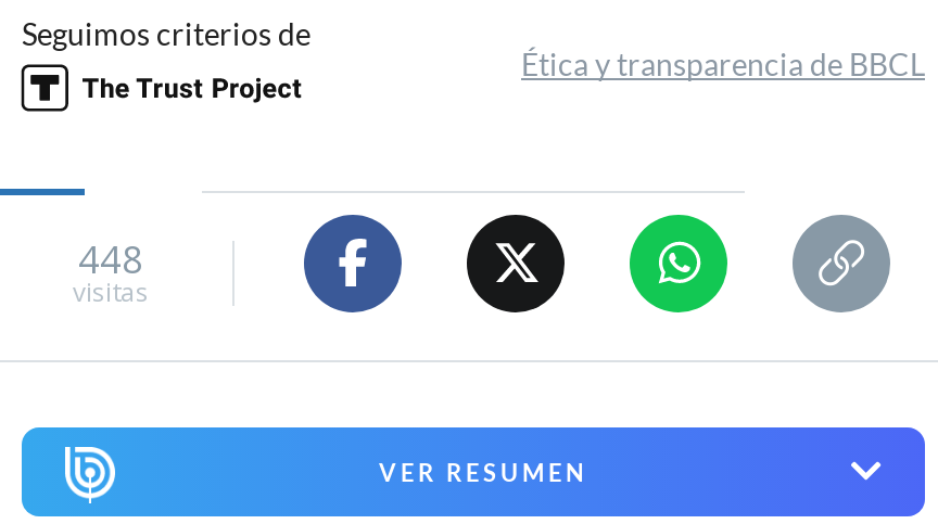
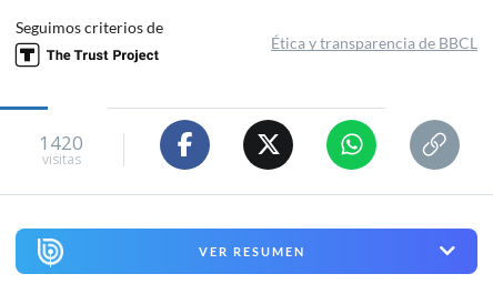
[78,235,143,285] 448 -> [39,130,83,156] 1420

